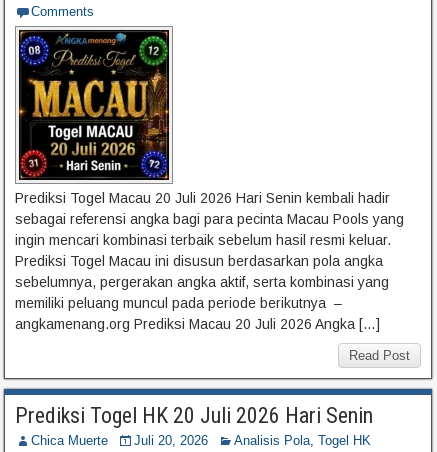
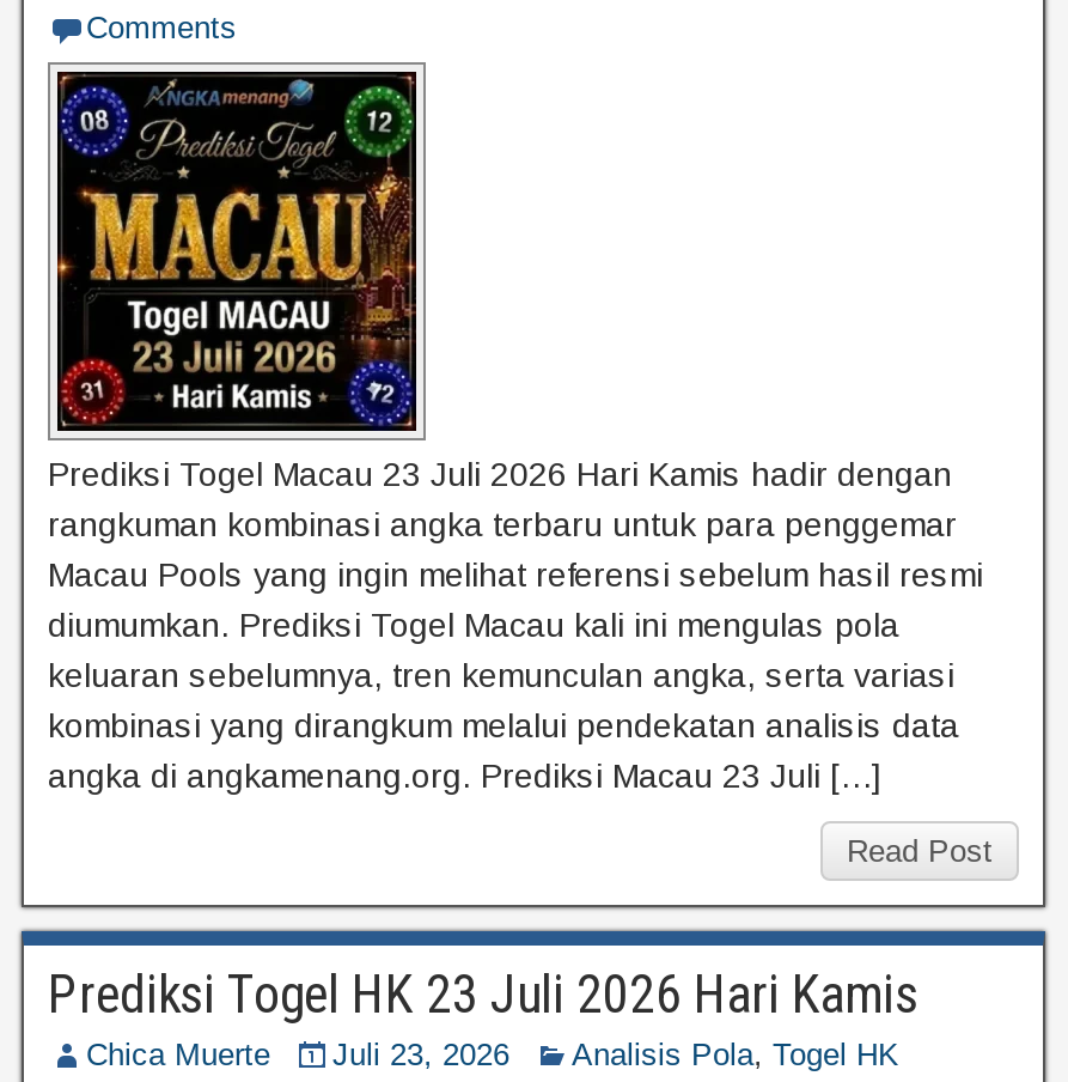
[15,190,404,332] Prediksi Togel Macau 20 Juli 2026 Hari Senin kembali hadir | sebagai referensi angka bagi para pecinta Macau Pools yang | ingin mencari kombinasi terbaik sebelum hasil resmi keluar. | Prediksi Togel Macau ini disusun berdasarkan pola angka | sebelumnya, pergerakan angka aktif, serta kombinasi yang | memiliki peluang muncul pada periode berikutnya – | angkamenang.org Prediksi Macau 20 Juli 2026 Angka […] -> [48,455,983,795] Prediksi Togel Macau 23 Juli 2026 Hari Kamis hadir dengan | rangkuman kombinasi angka terbaru untuk para penggemar | Macau Pools yang ingin melihat referensi sebelum hasil resmi | diumumkan. Prediksi Togel Macau kali ini mengulas pola | keluaran sebelumnya, tren kemunculan angka, serta variasi | kombinasi yang dirangkum melalui pendekatan analisis data | angka di angkamenang.org. Prediksi Macau 23 Juli […]
[15,403,373,428] Prediksi Togel HK 20 Juli 2026 Hari Senin -> [48,965,919,1025] Prediksi Togel HK 23 Juli 2026 Hari Kamis
[31,433,371,448] Chica Muerte Juli 20, 2026 Analisis Pola, Togel HK -> [86,1037,899,1073] Chica Muerte Juli 23, 2026 Analisis Pola, Togel HK

